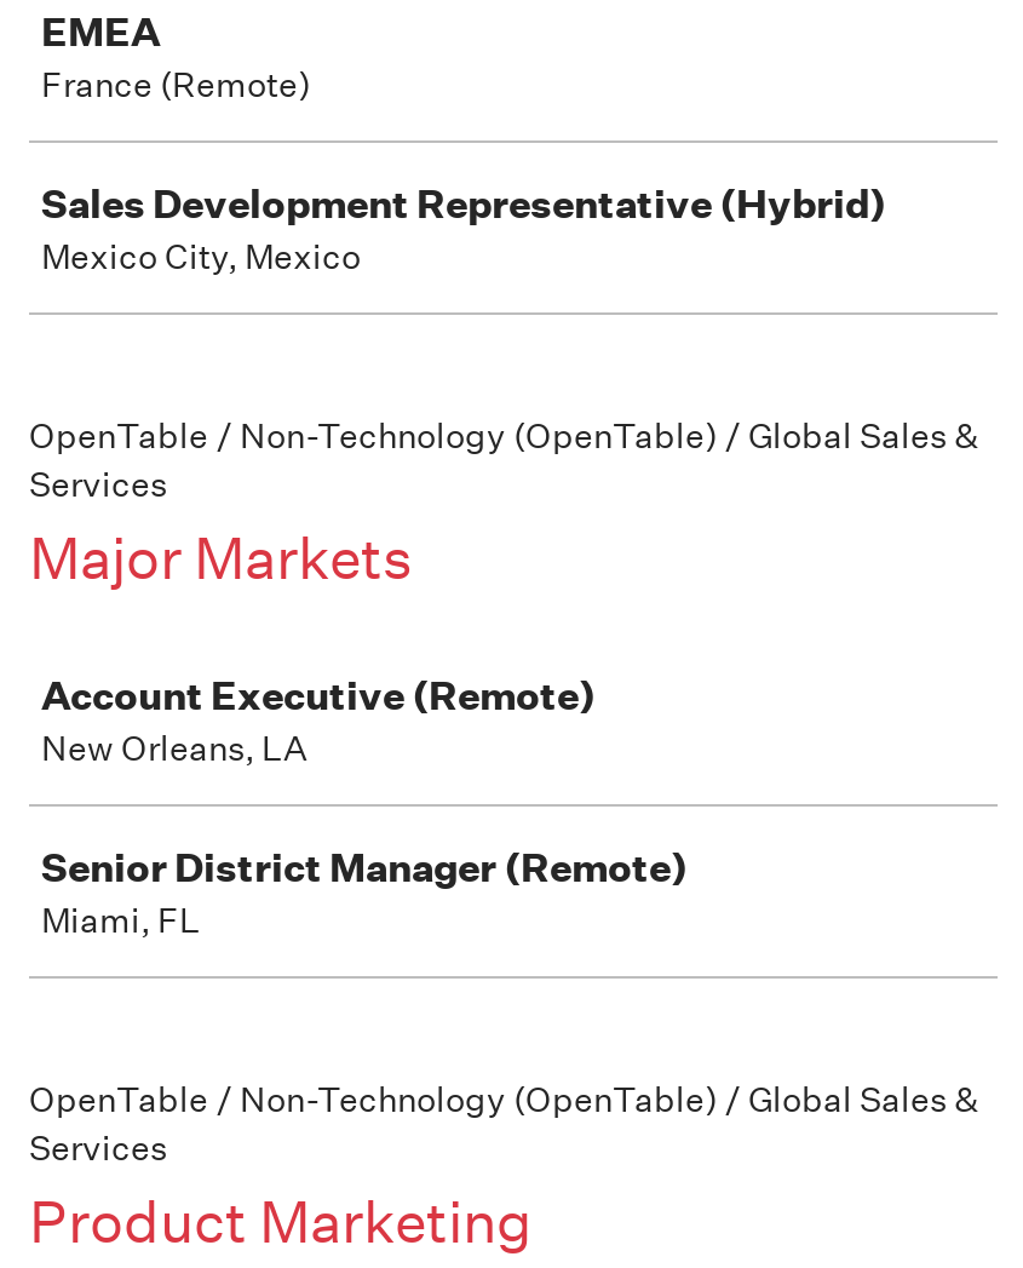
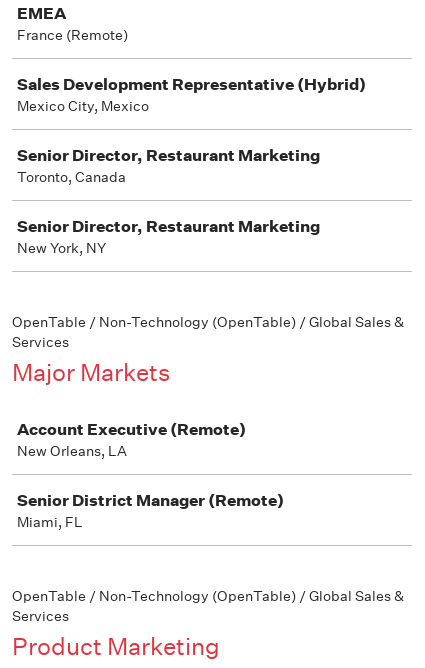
none -> [17,145,320,257] Senior Director, Restaurant Marketing | Toronto, Canada | Senior Director, Restaurant Marketing | New York, NY

